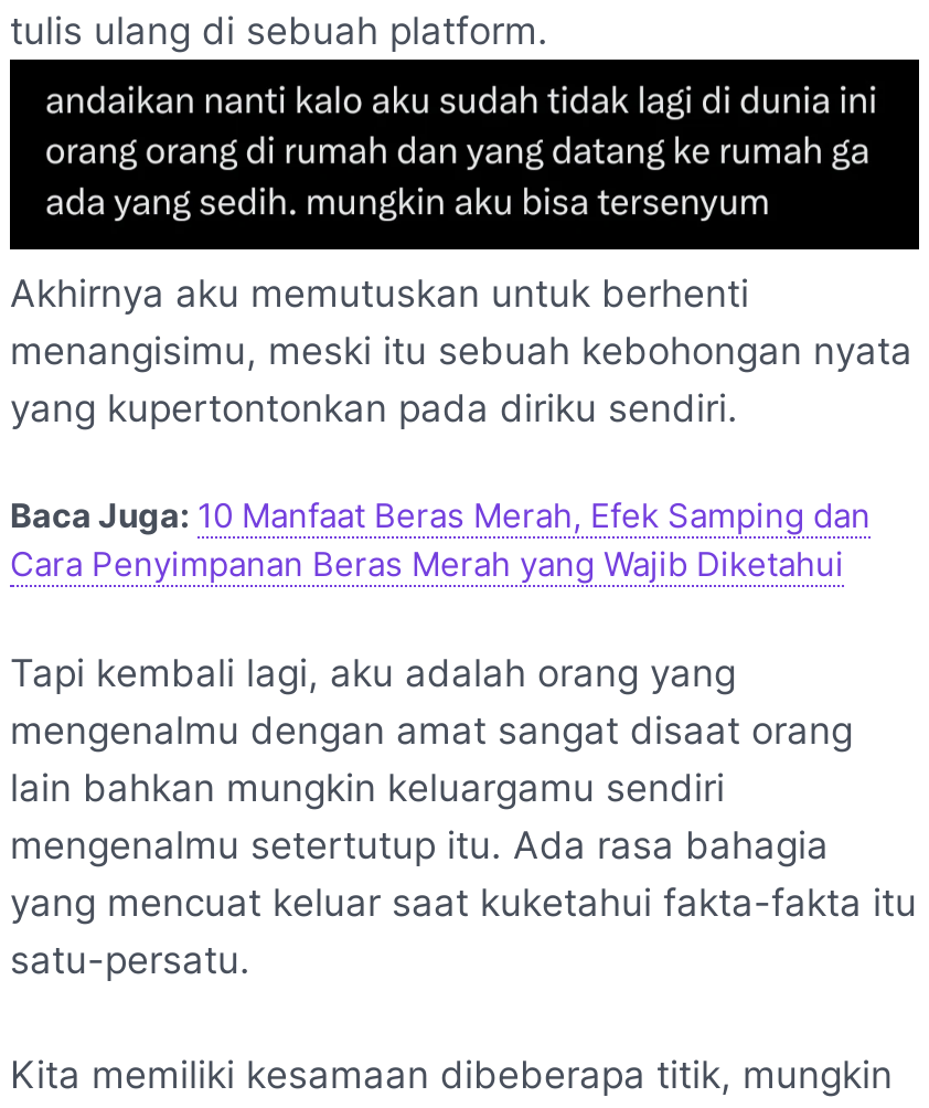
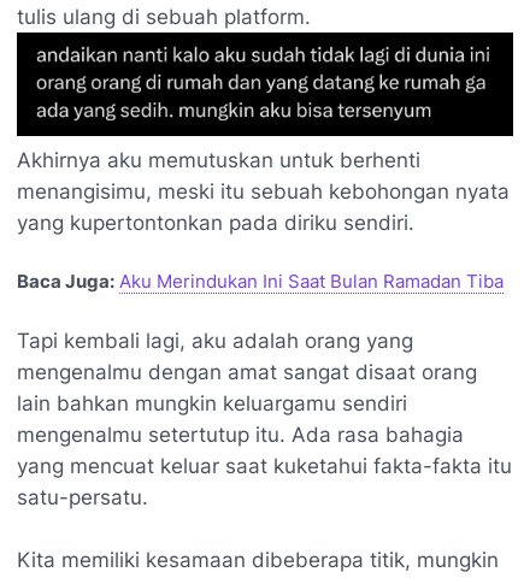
[10,497,871,585] Baca Juga: 10 Manfaat Beras Merah, Efek Samping dan | Cara Penyimpanan Beras Merah yang Wajib Diketahui -> [17,271,504,293] Baca Juga: Aku Merindukan Ini Saat Bulan Ramadan Tiba

